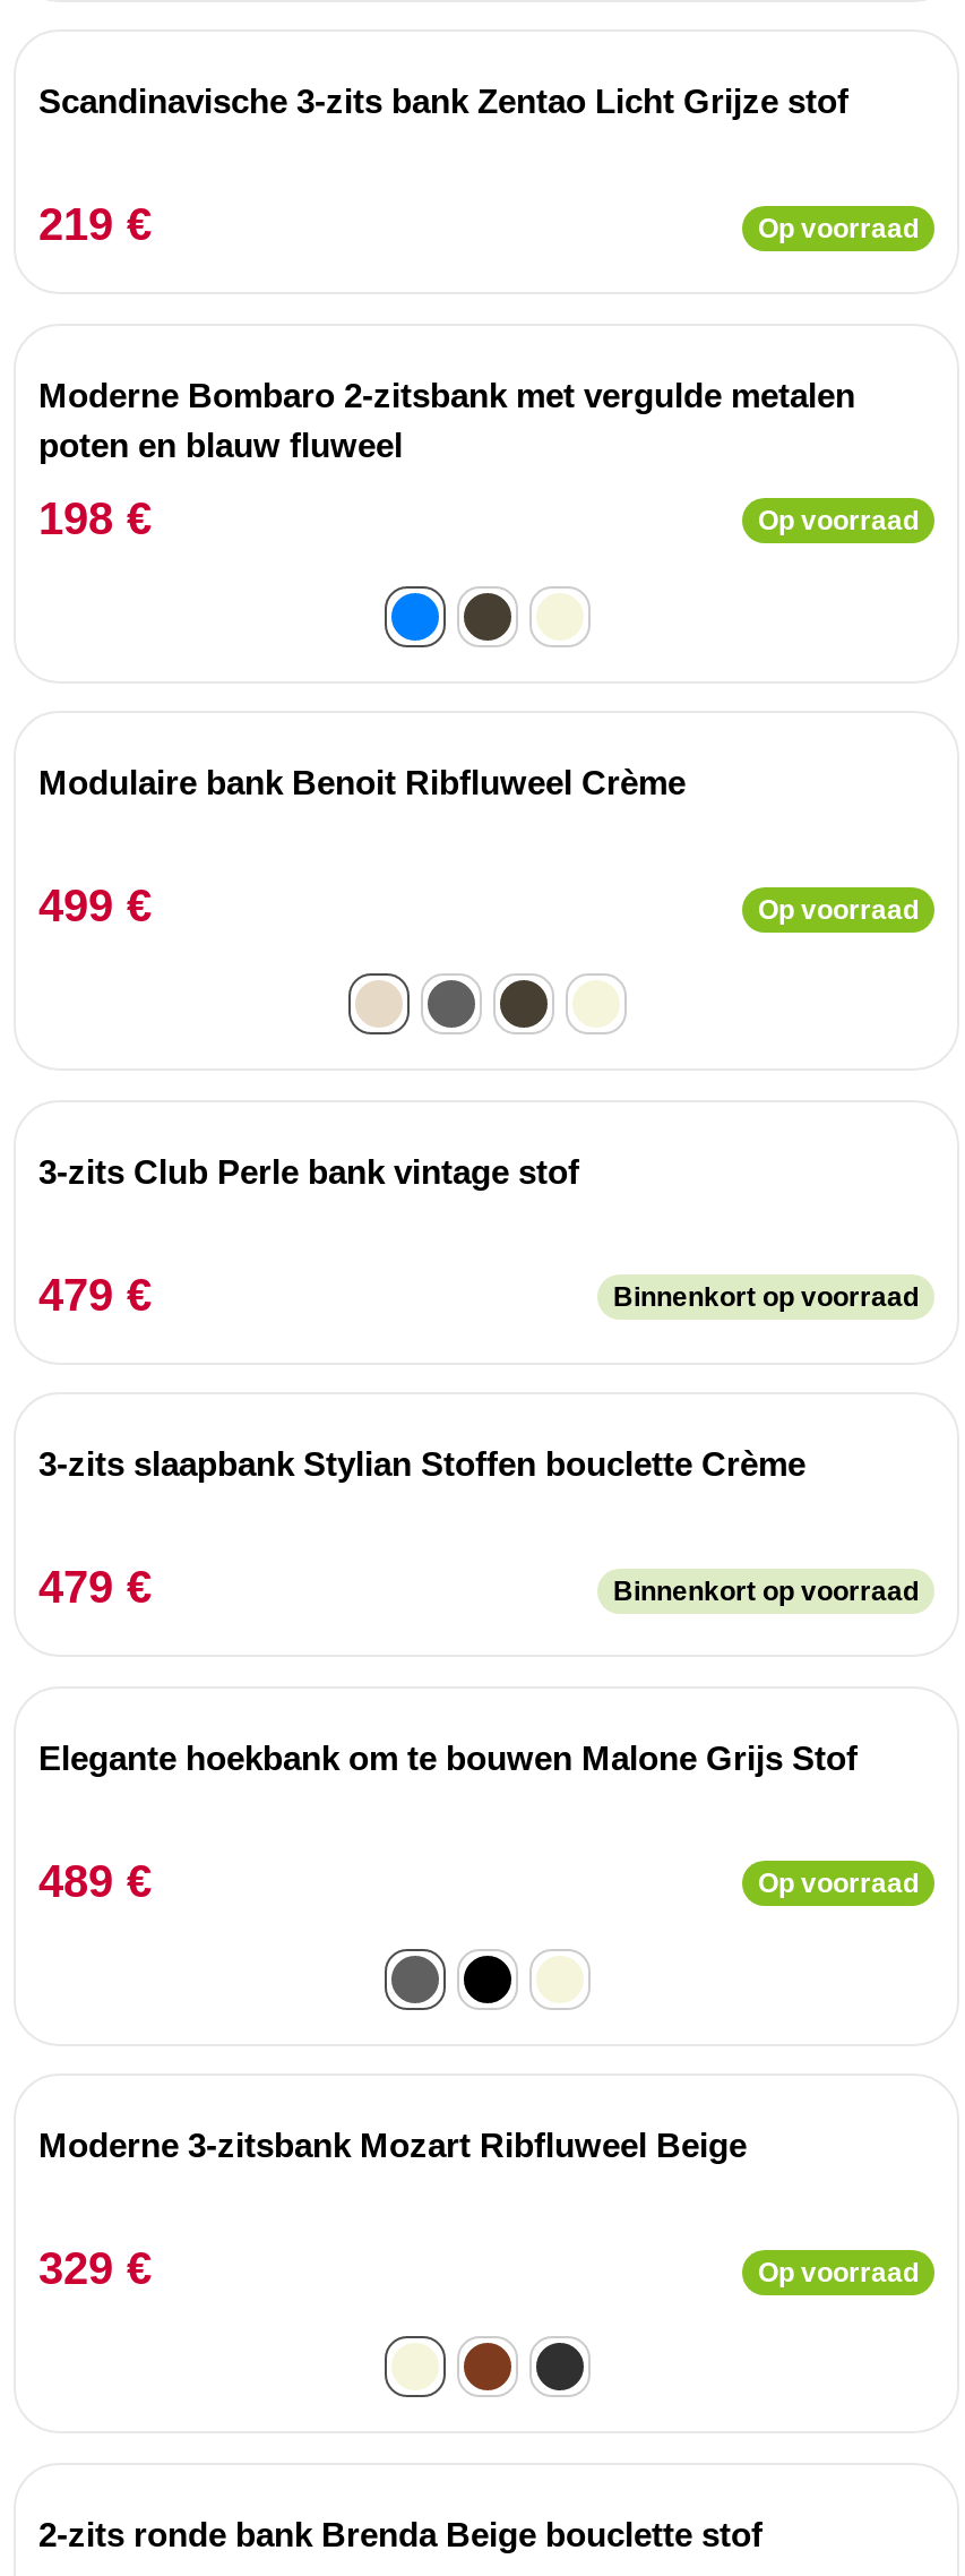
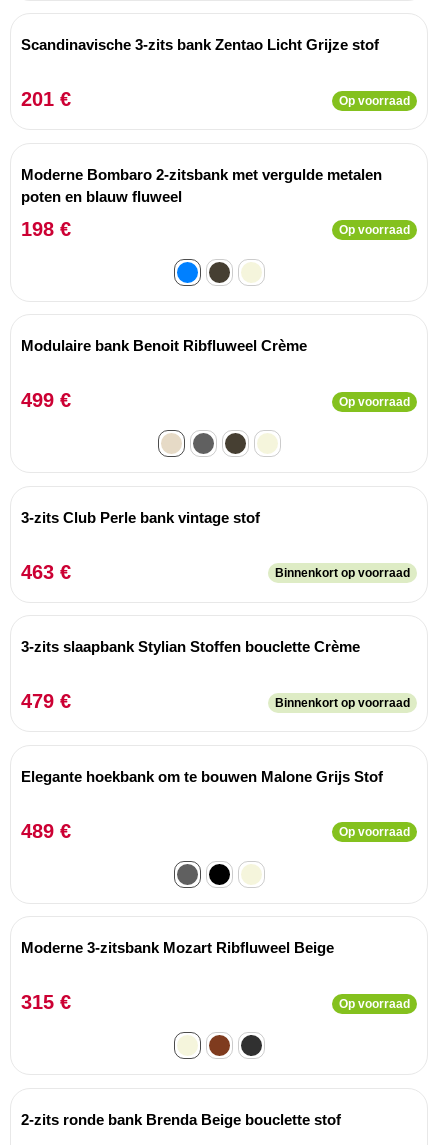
[38,199,152,249] 219 € -> [21,88,71,110] 201 €
[38,1269,152,1319] 479 € -> [21,560,71,582] 463 €
[38,2243,152,2293] 329 € -> [21,991,71,1013] 315 €

